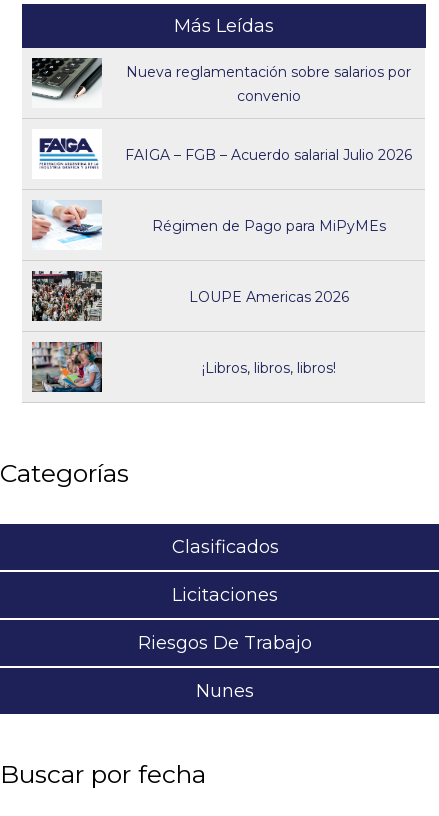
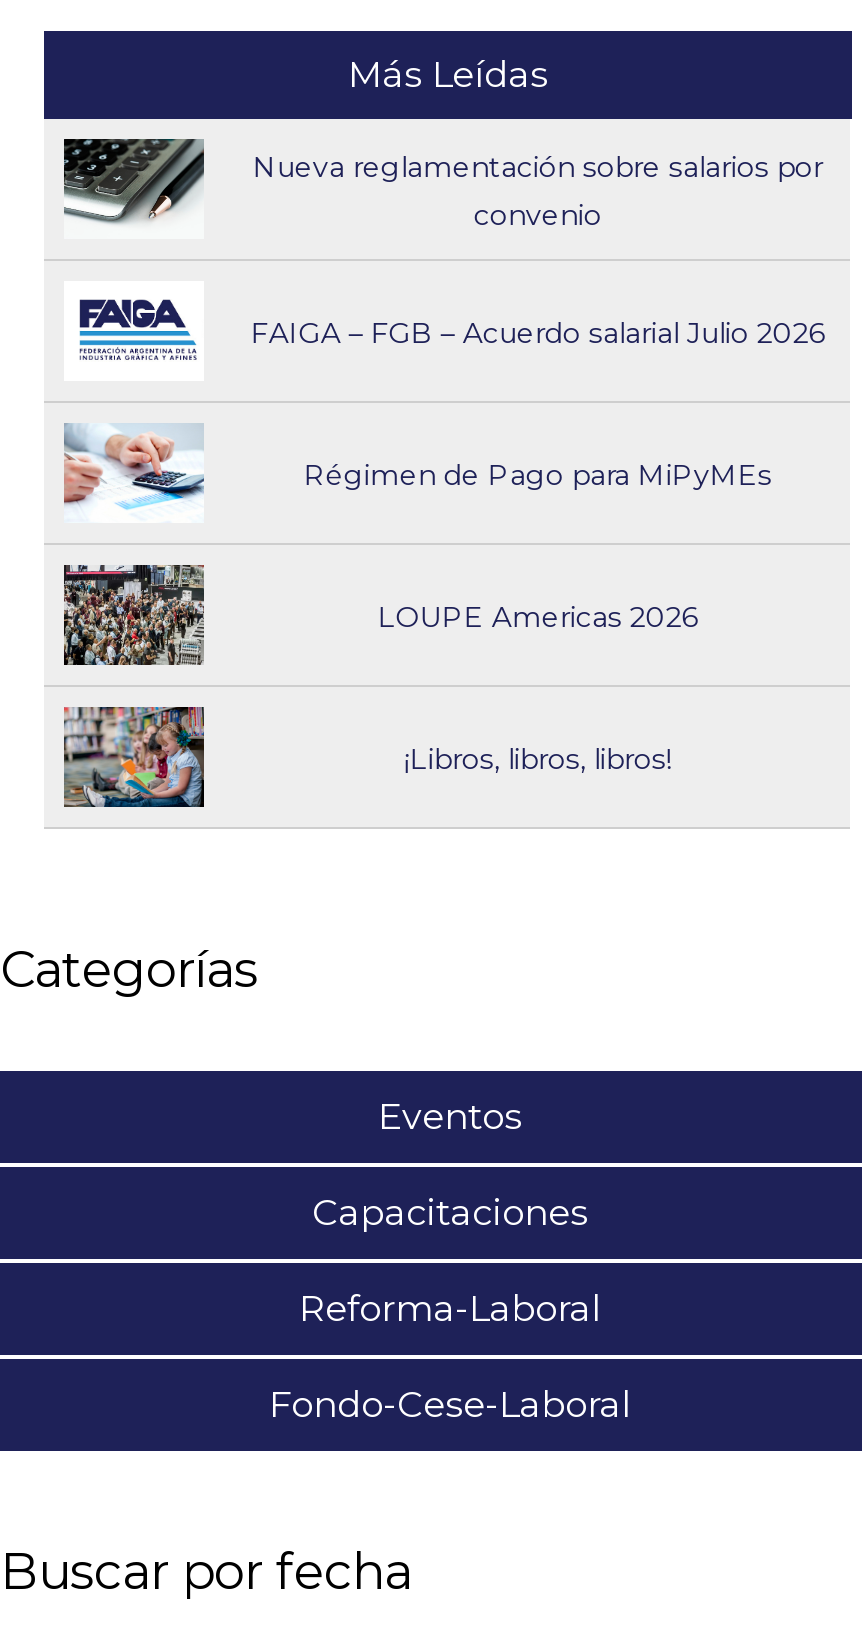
[171,536,278,558] Clasificados -> [378,1095,522,1139] Eventos
[172,584,278,606] Licitaciones -> [312,1191,588,1235] Capacitaciones
[138,632,312,654] Riesgos De Trabajo -> [299,1287,601,1331] Reforma-Laboral
[196,680,254,702] Nunes -> [269,1383,631,1427] Fondo-Cese-Laboral

